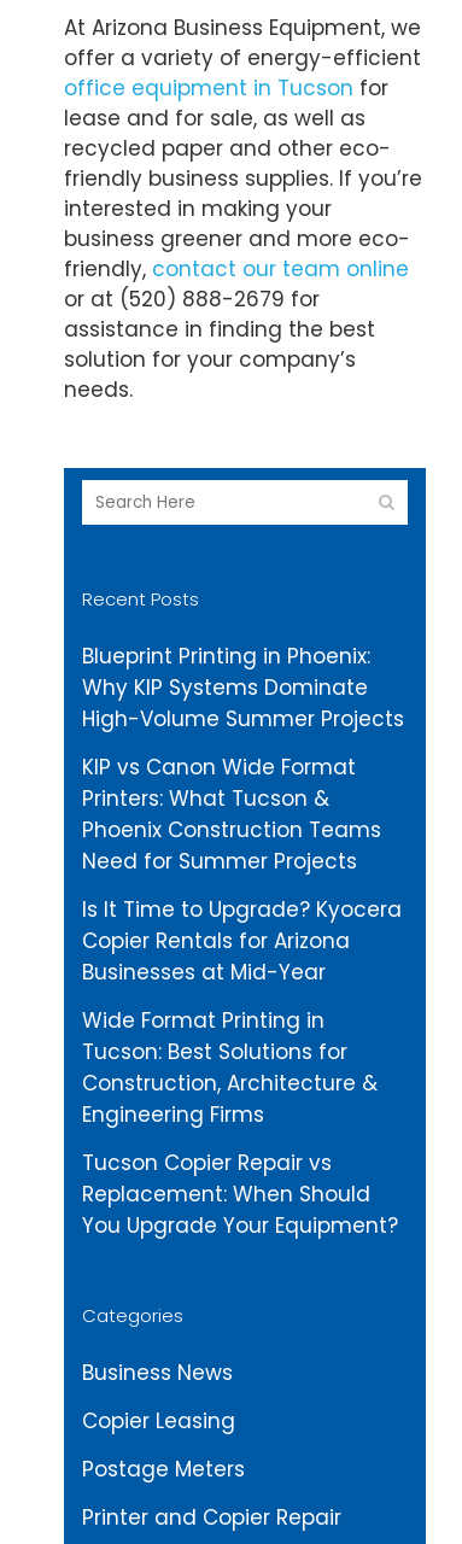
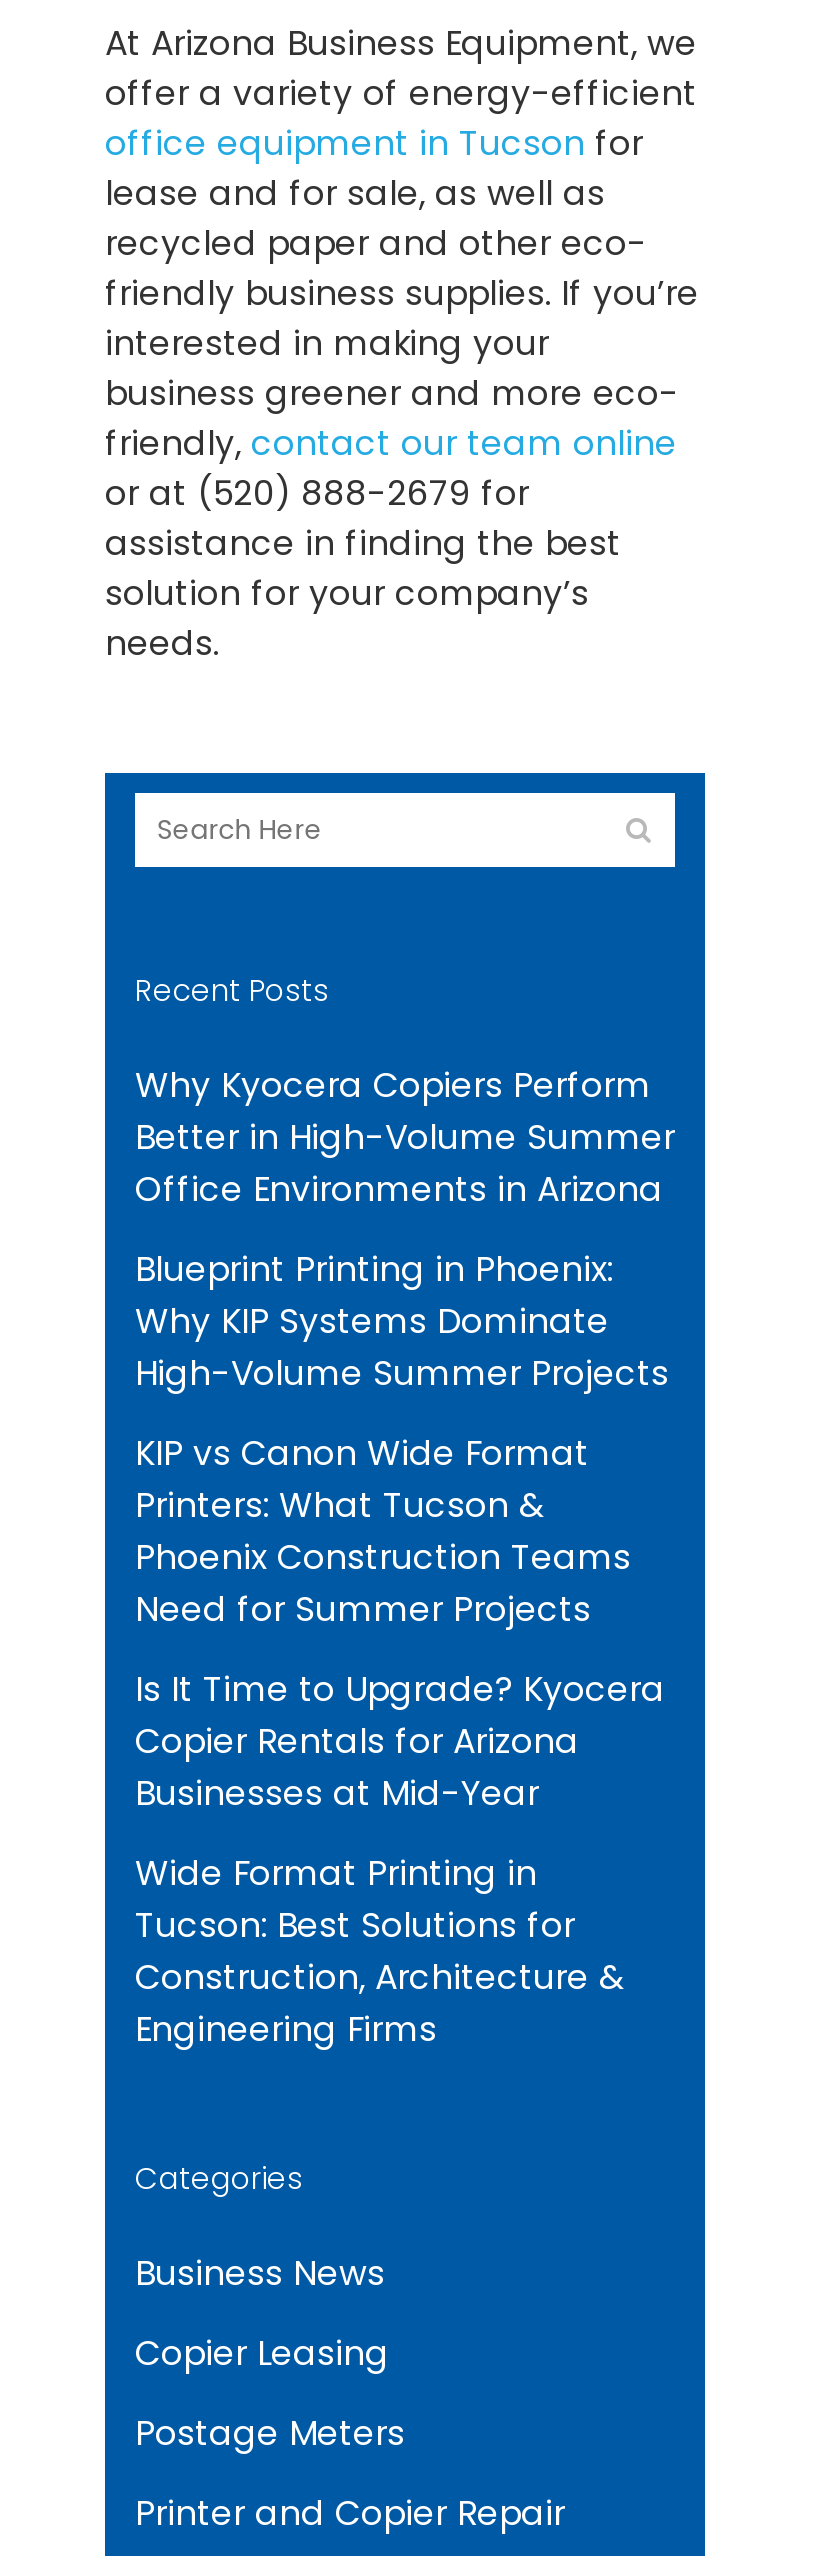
none -> [135,1061,675,1213] Why Kyocera Copiers Perform | Better in High-Volume Summer | Office Environments in Arizona
moved [82,642,404,1129] -> [135,1245,669,2053]: Blueprint Printing in Phoenix: | Why KIP Systems Dominate | High-Volume Summer Projects | ... | Construction, Architecture & | Engineering Firms
[82,1148,398,1240] Tucson Copier Repair vs | Replacement: When Should | You Upgrade Your Equipment? -> none

